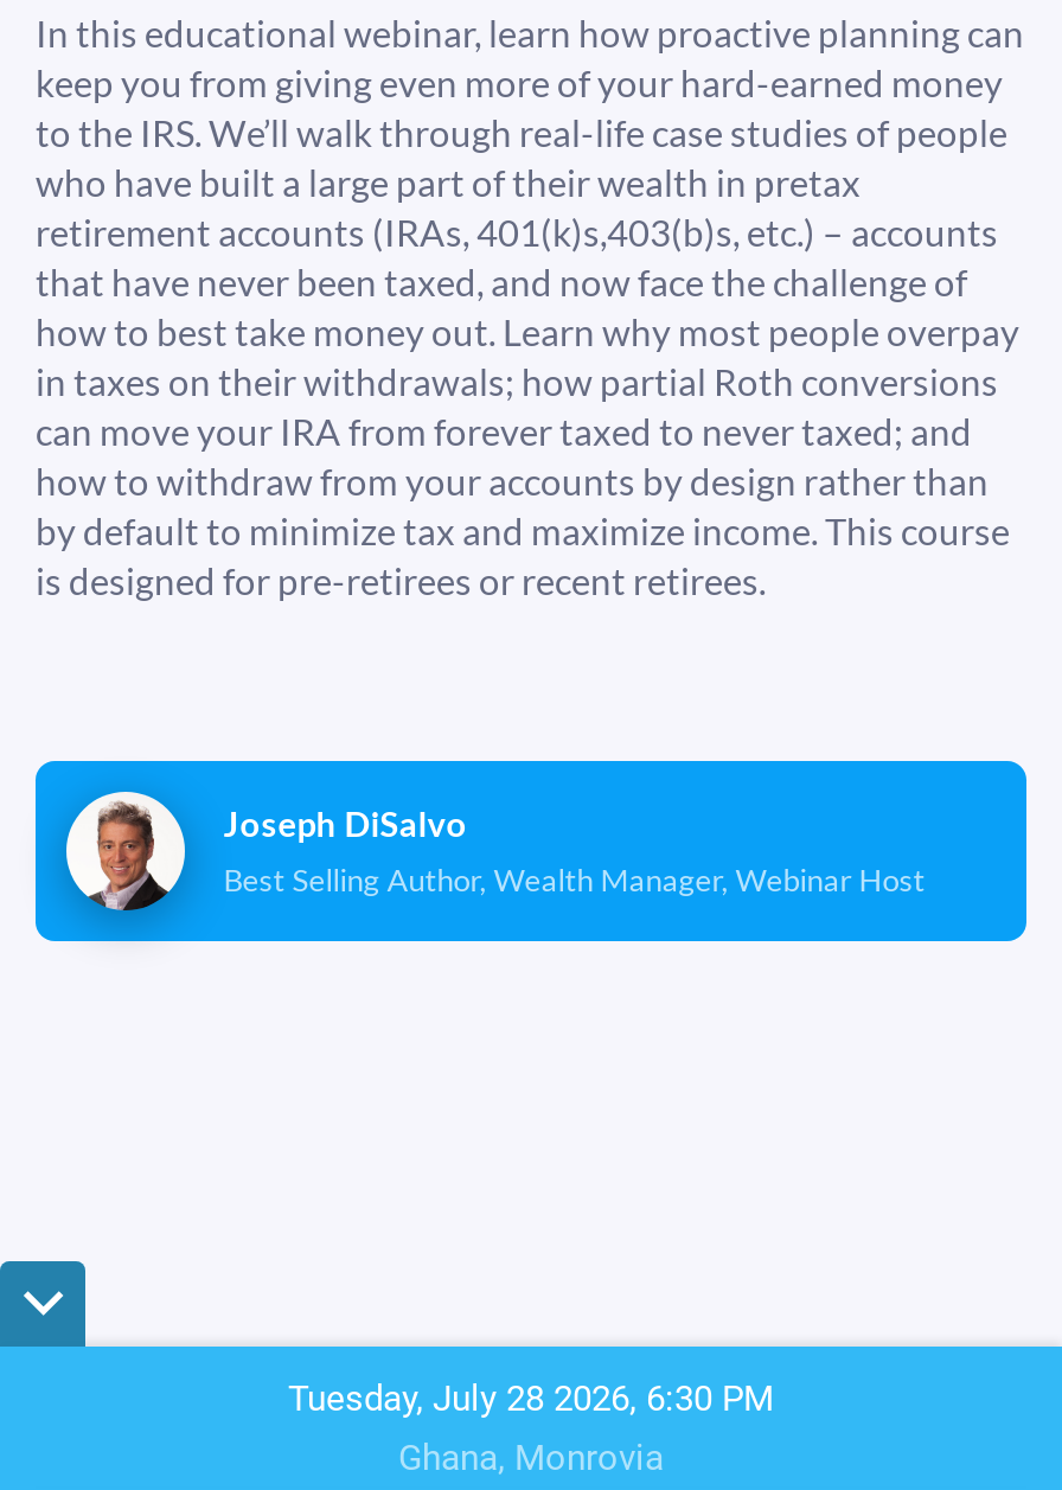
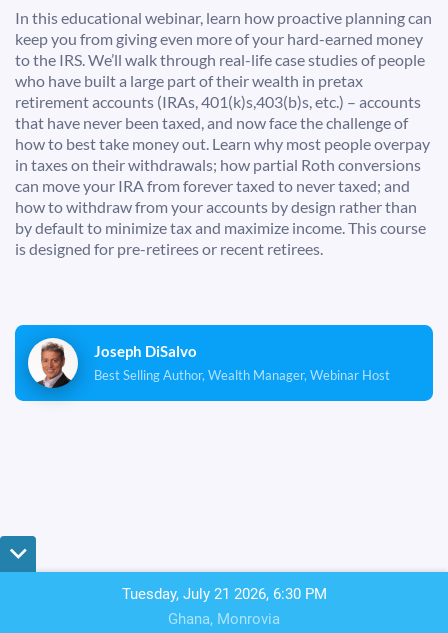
[288,1377,774,1420] Tuesday, July 28 2026, 6:30 PM -> [121,585,326,603] Tuesday, July 21 2026, 6:30 PM

